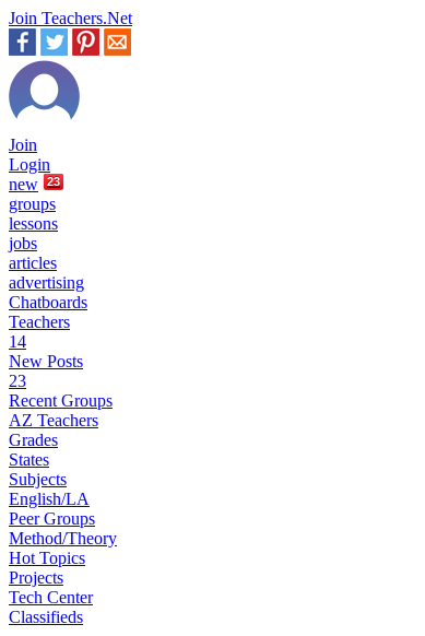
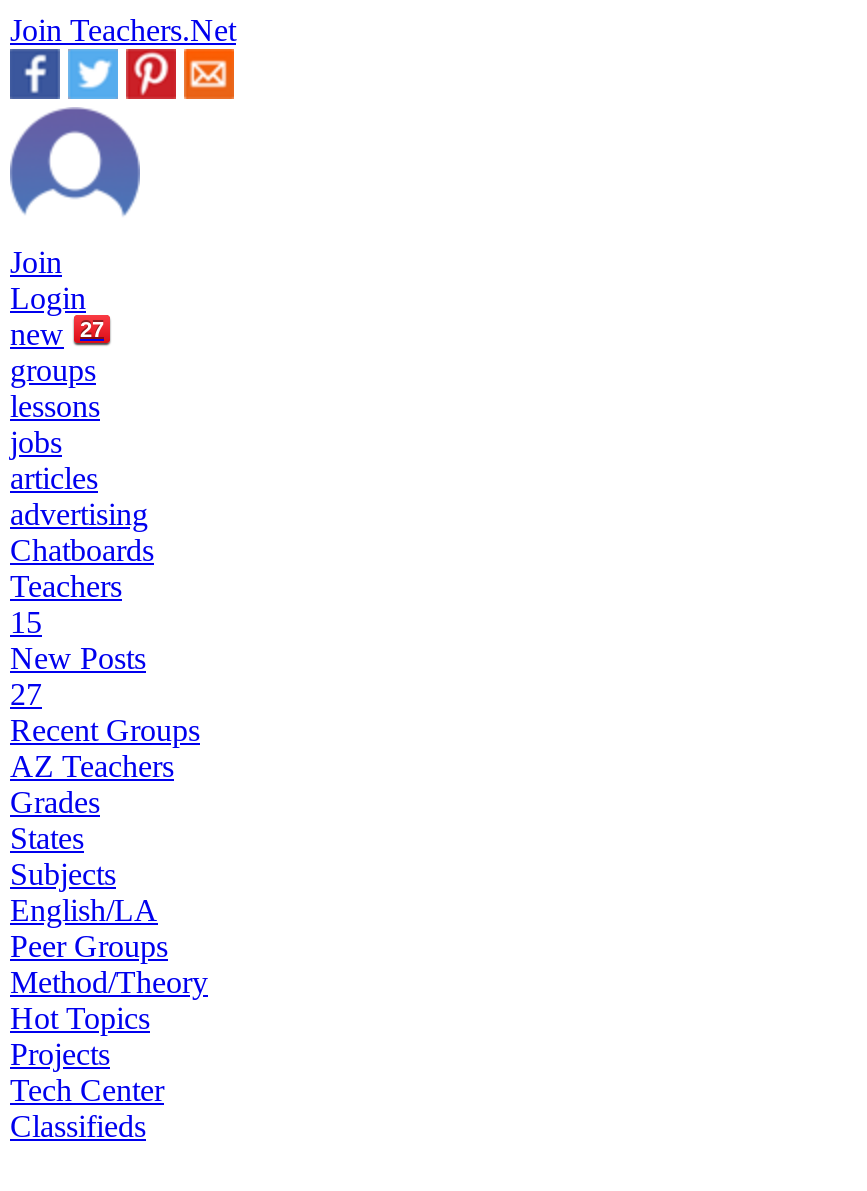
[9,175,60,193] new 23 -> [10,317,104,351] new 27
[9,332,26,351] 14 -> [10,605,42,639] 15
[9,372,26,390] 23 -> [10,677,42,711] 27

